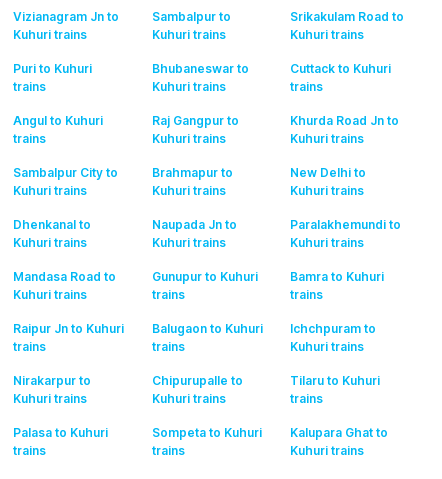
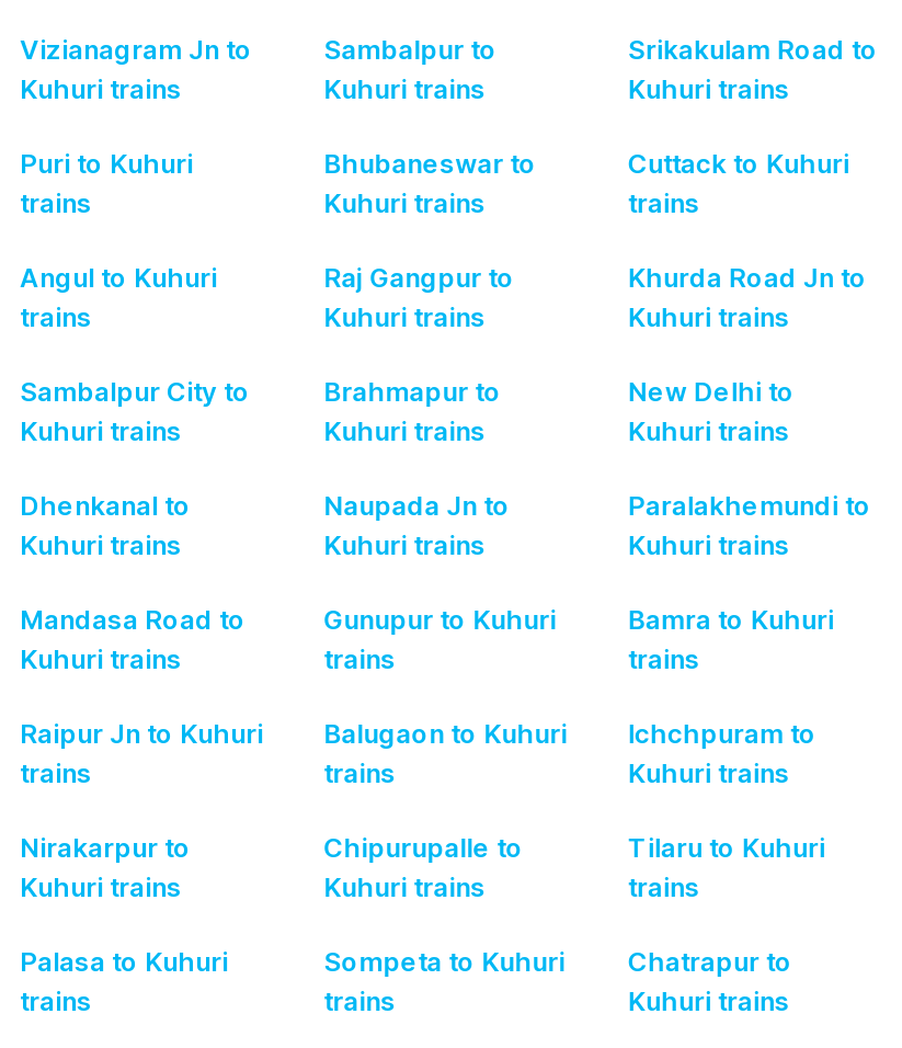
[290,425,388,440] Kalupara Ghat to -> [628,945,792,978] Chatrapur to

